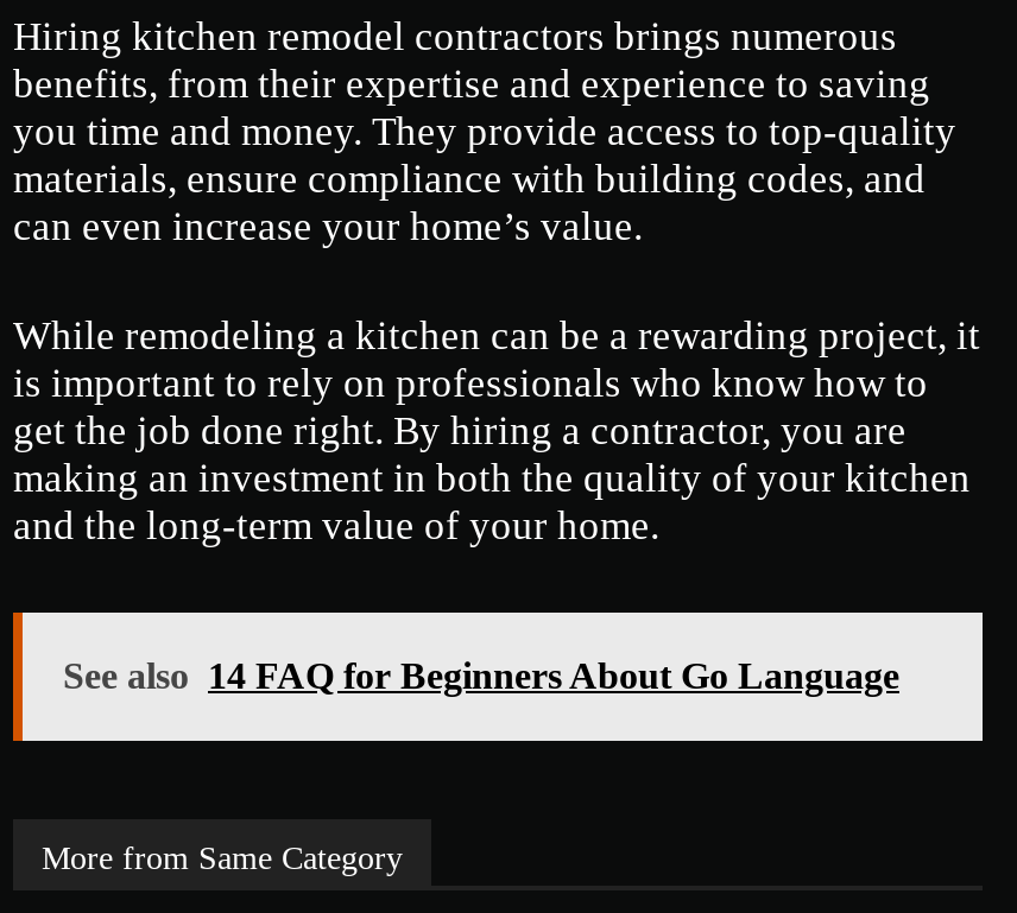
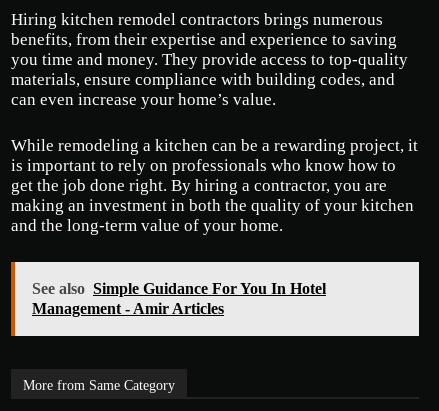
[63,655,899,695] See also 14 FAQ for Beginners About Go Language -> [32,280,326,317] See also Simple Guidance For You In Hotel | Management - Amir Articles

